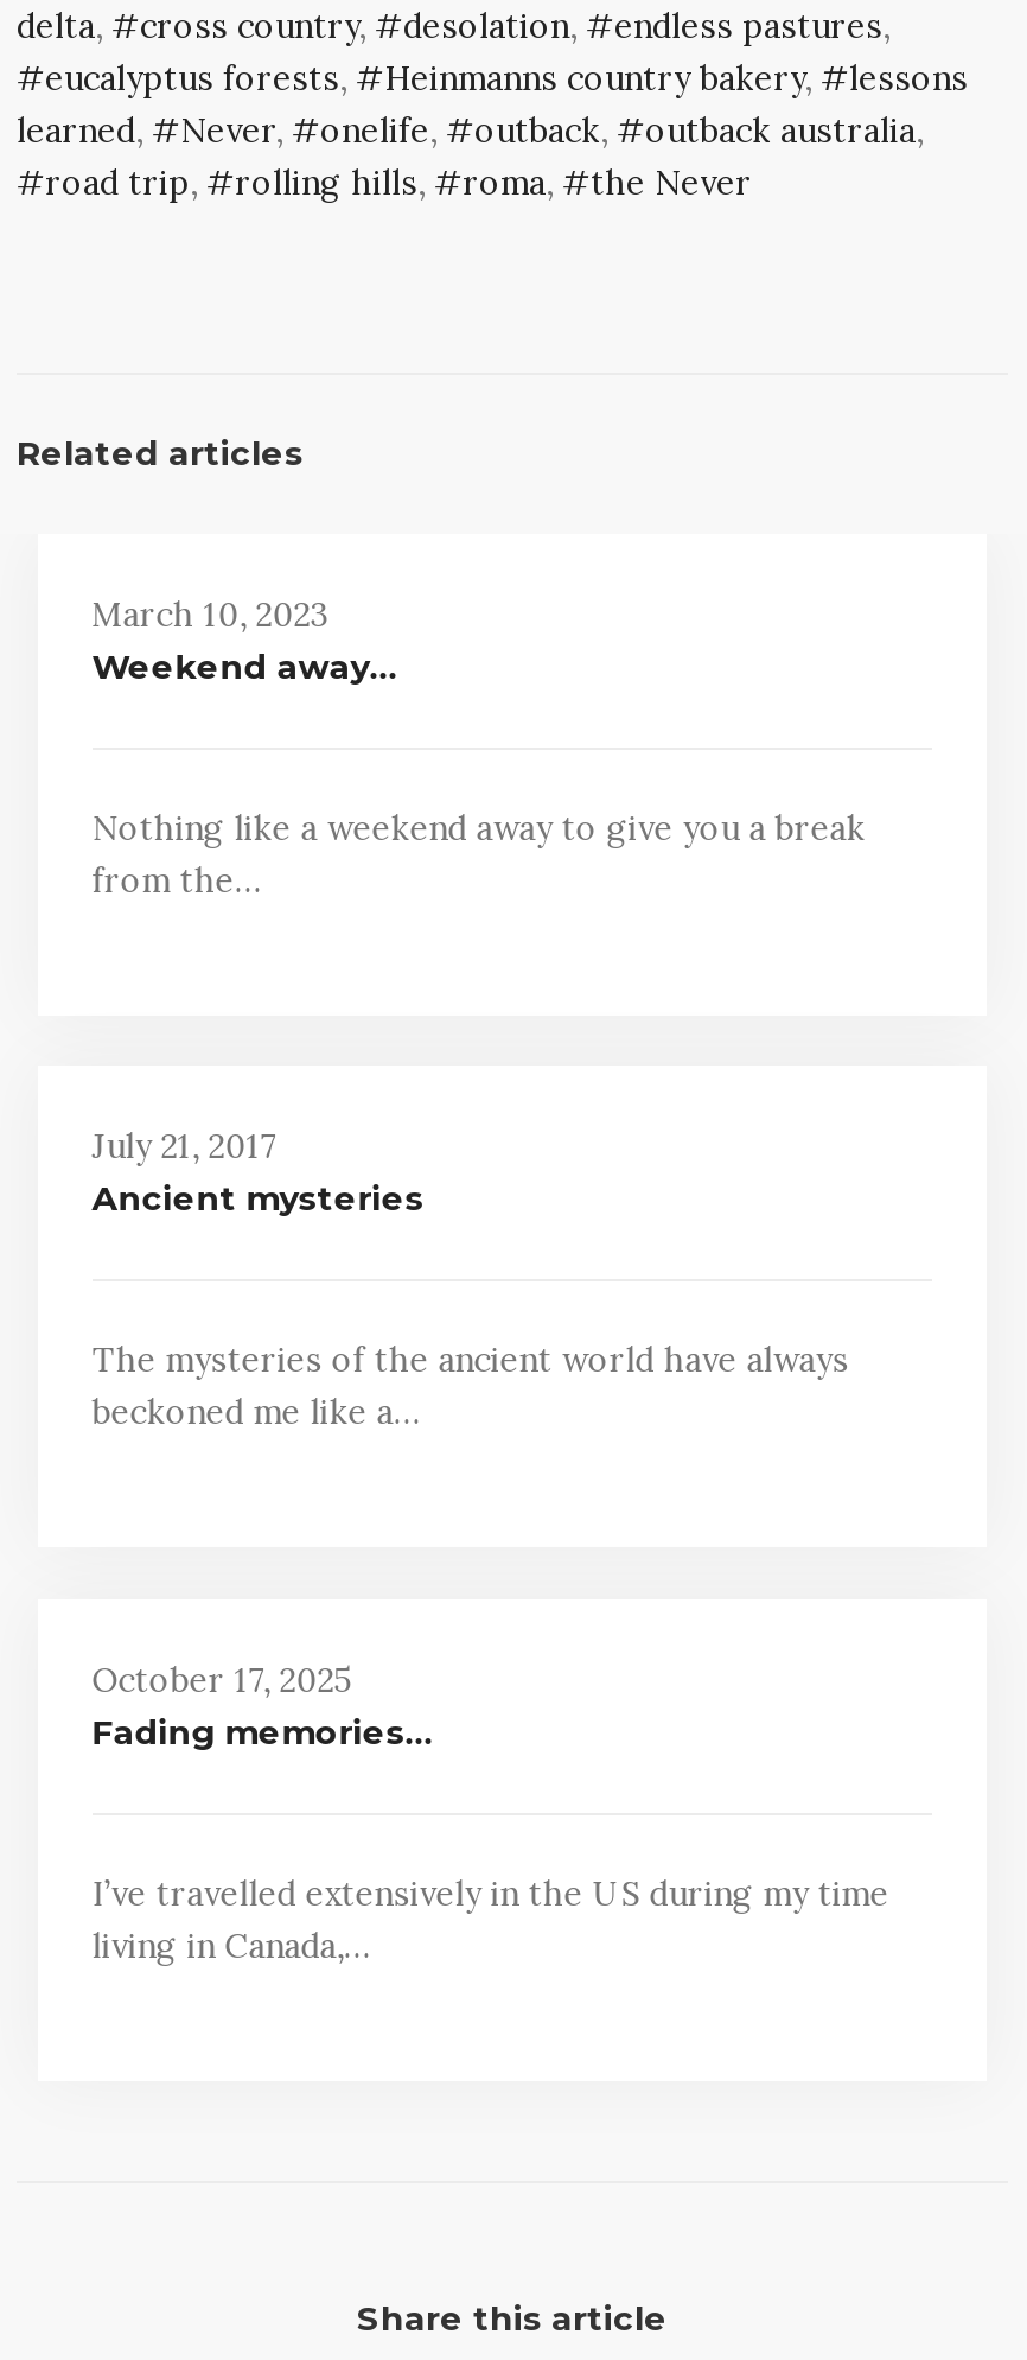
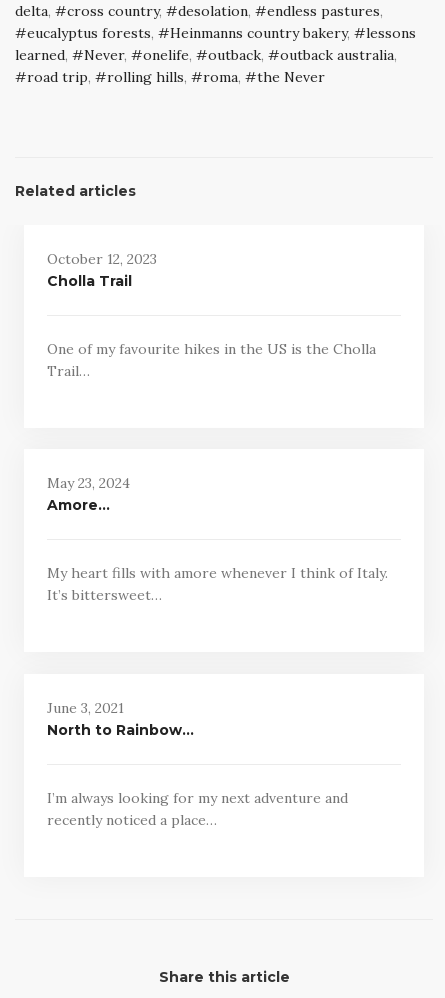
[92,593,398,688] March 10, 2023 | Weekend away… -> [47,250,157,290] October 12, 2023 | Cholla Trail
[92,808,865,902] Nothing like a weekend away to give you a break | from the… -> [47,340,376,380] One of my favourite hikes in the US is the Cholla | Trail…
[92,1124,424,1219] July 21, 2017 | Ancient mysteries -> [47,474,130,514] May 23, 2024 | Amore…
[92,1339,848,1434] The mysteries of the ancient world have always | beckoned me like a… -> [47,564,388,604] My heart fills with amore whenever I think of Italy. | It’s bittersweet…
[92,1658,433,1753] October 17, 2025 | Fading memories… -> [47,699,194,739] June 3, 2021 | North to Rainbow…
[92,1873,889,1968] I’ve travelled extensively in the US during my time | living in Canada,… -> [47,789,348,829] I’m always looking for my next adventure and | recently noticed a place…

